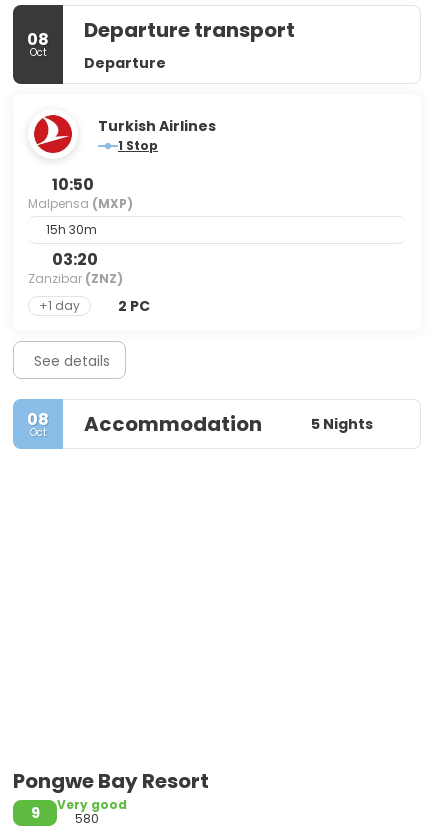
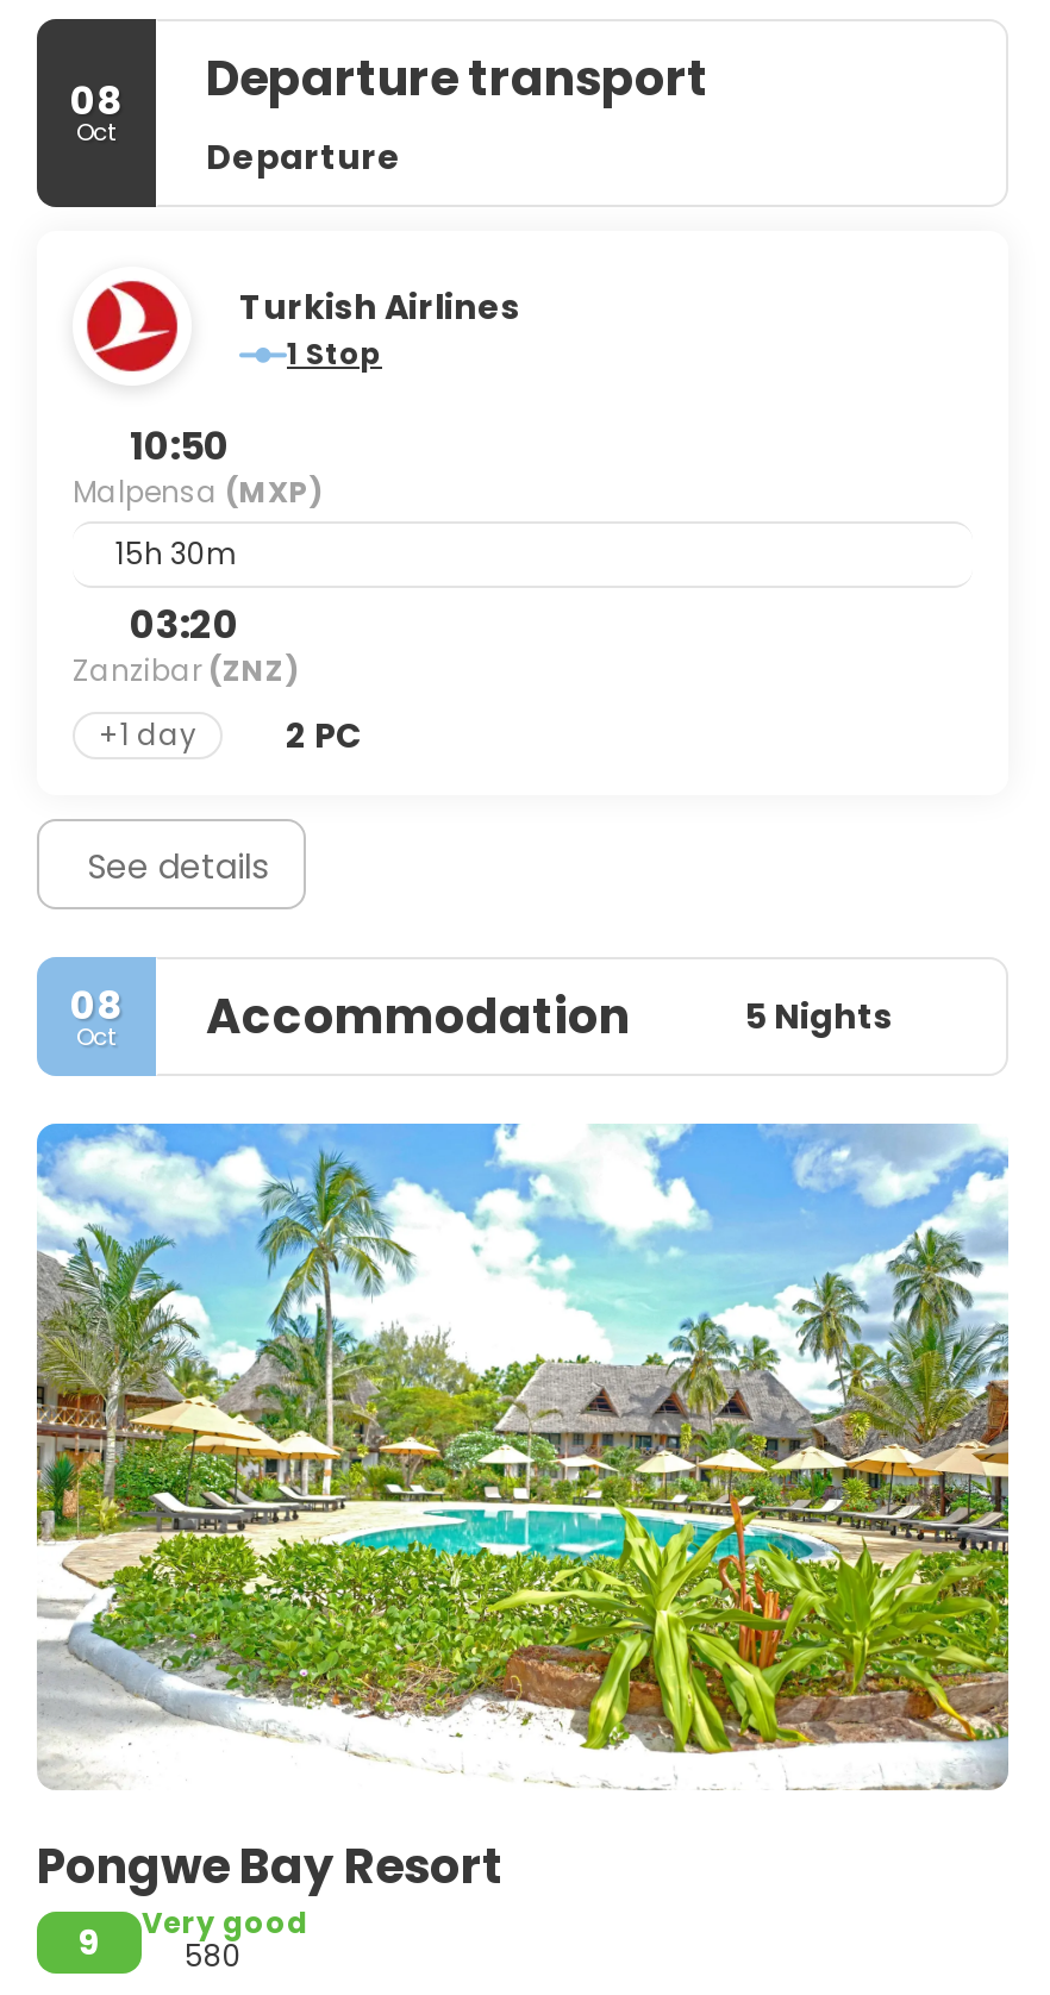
none -> [35,1121,1011,1793] [image]

